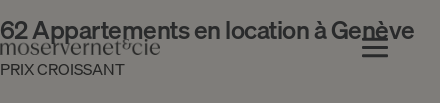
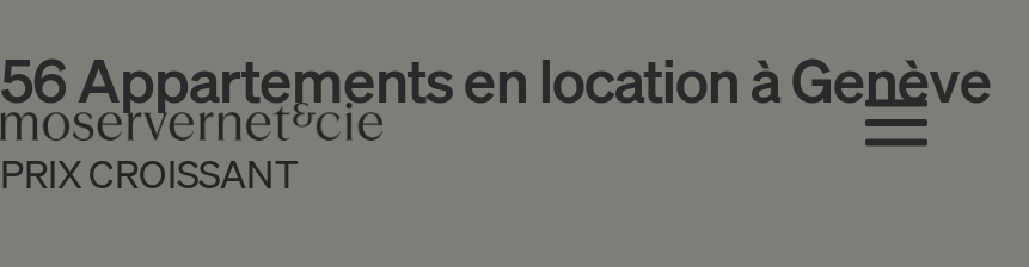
[0,9,415,50] 62 Appartements en location à Genève -> [0,31,991,129] 56 Appartements en location à Genève

